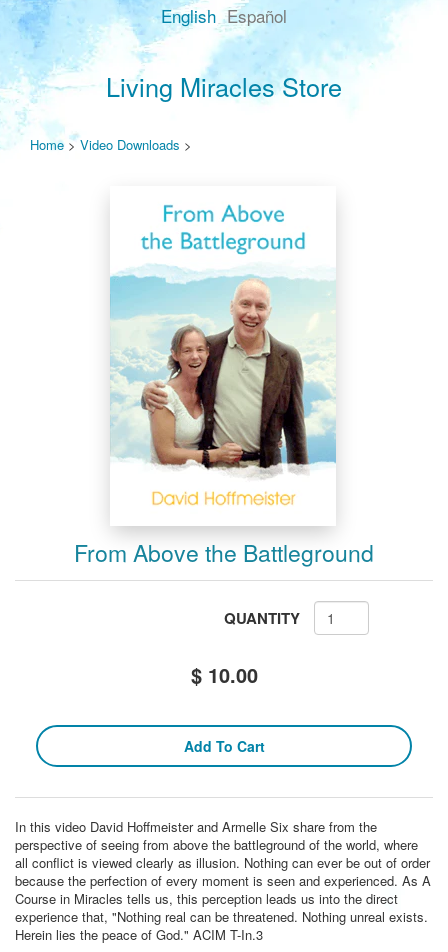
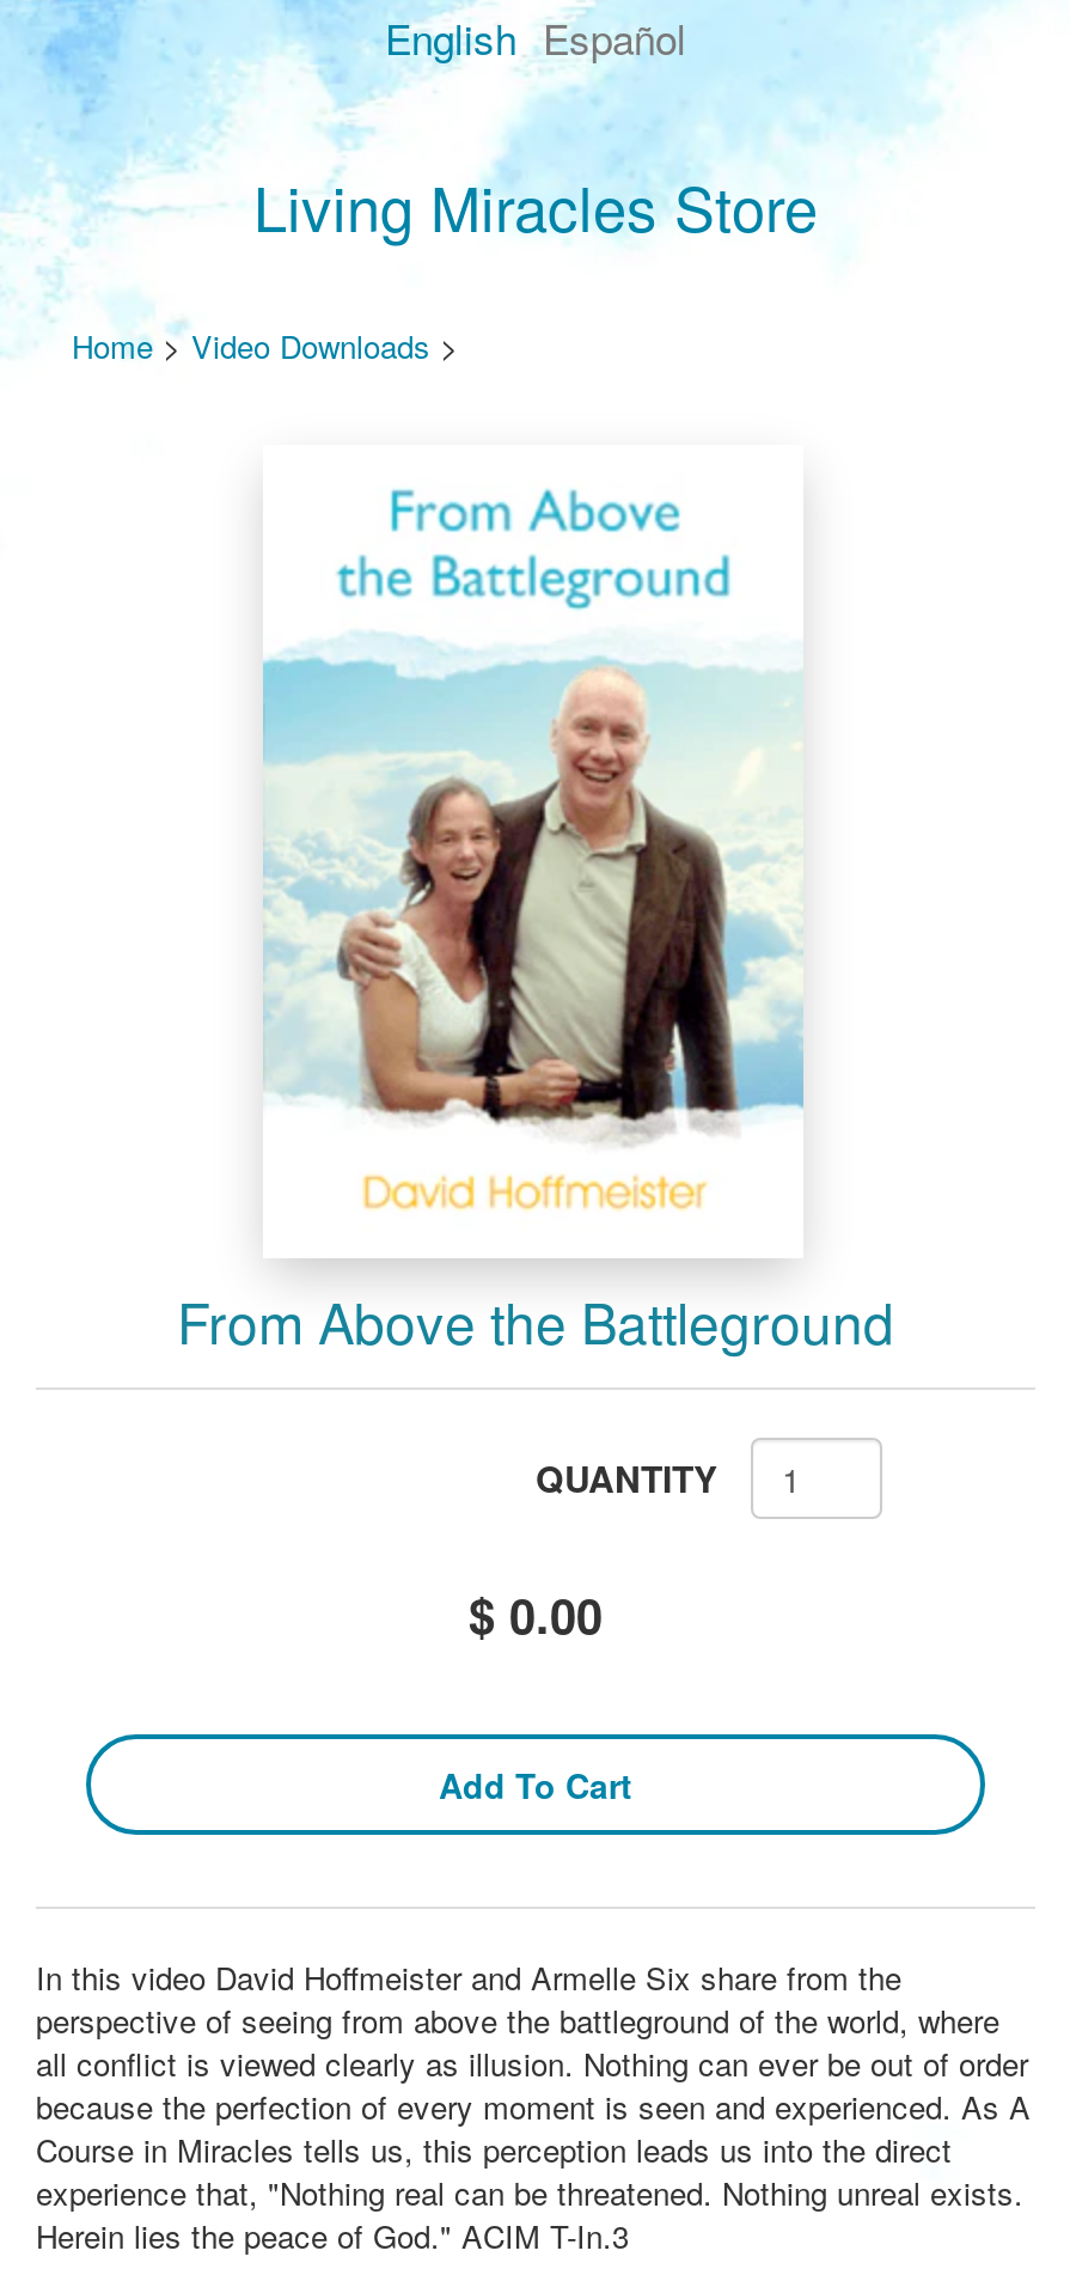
[190,660,257,689] $ 10.00 -> [469,1579,603,1648] $ 0.00

